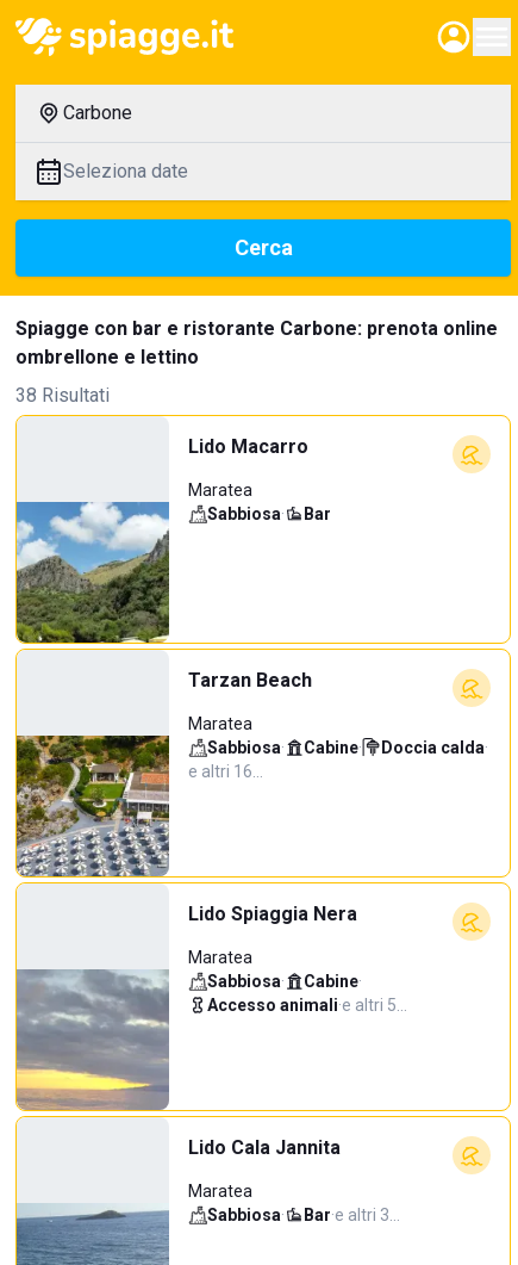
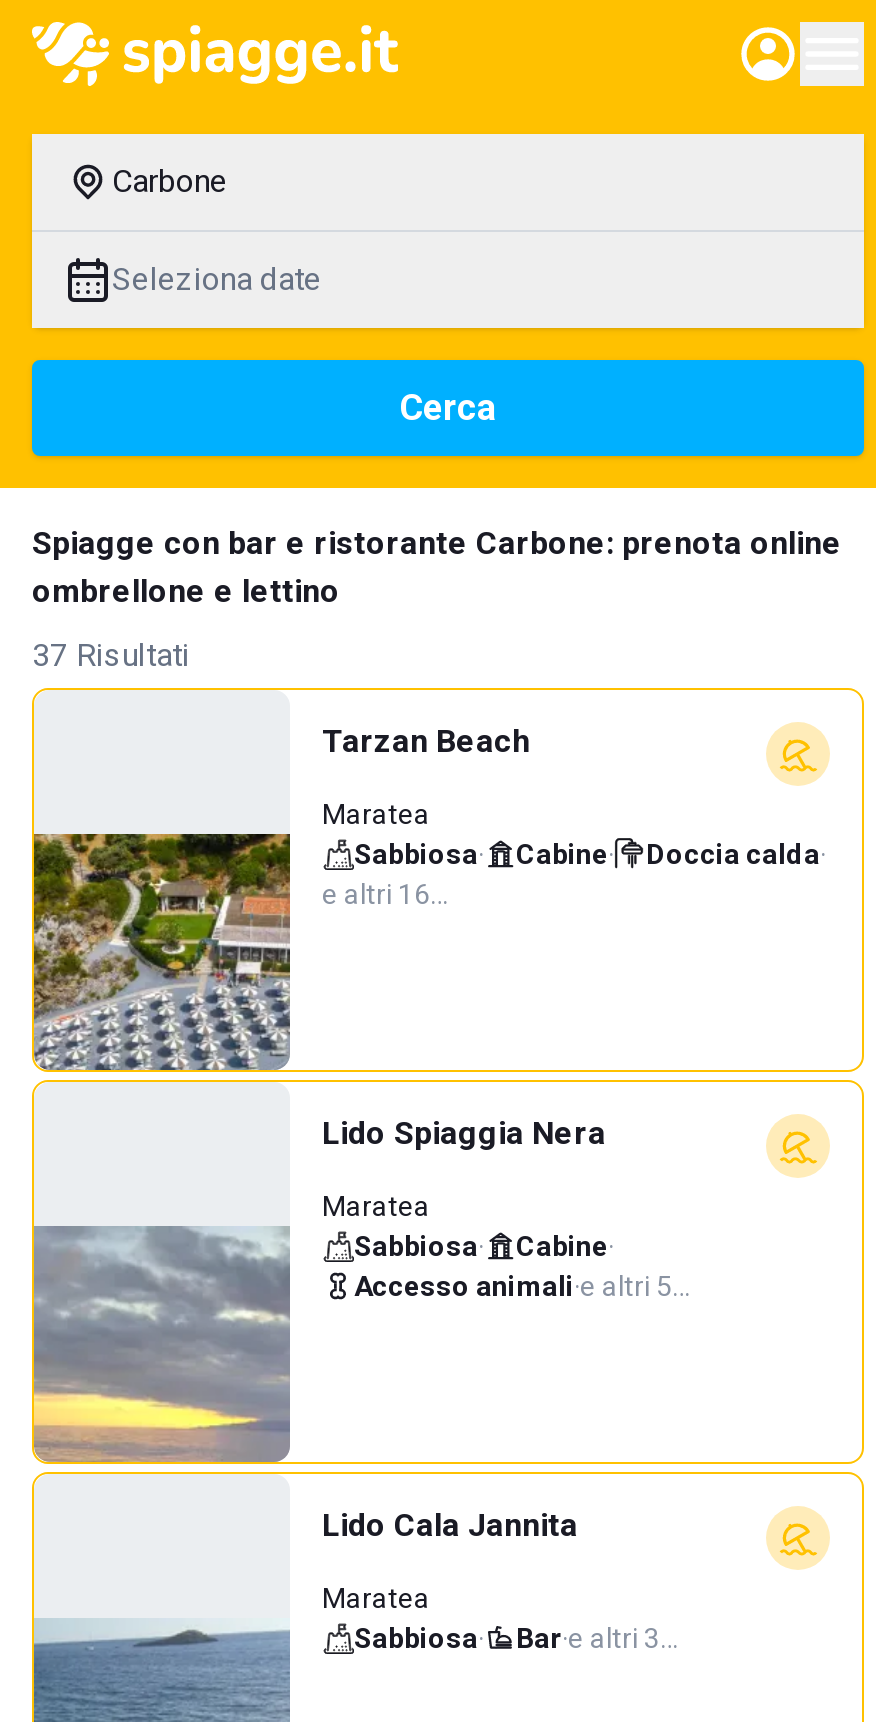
[15,384,110,407] 38 Risultati -> [32,636,190,674] 37 Risultati
[15,435,331,644] [image] | Lido Macarro | Maratea | Sabbiosa· | Bar -> none

